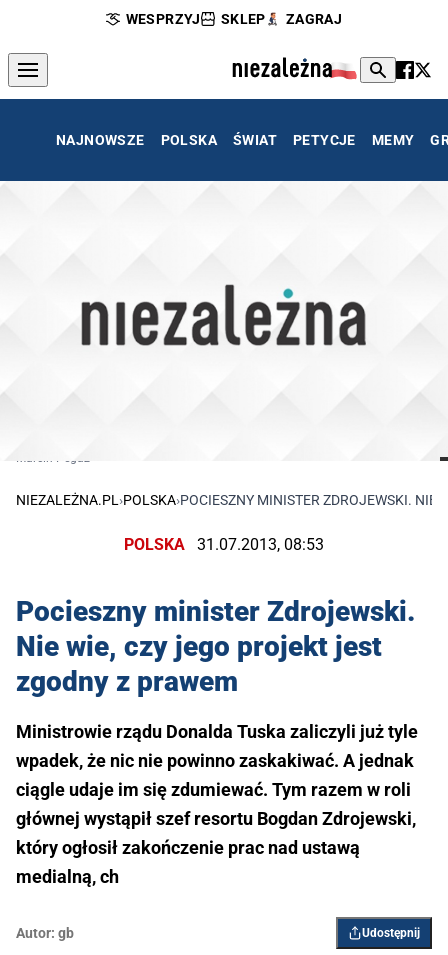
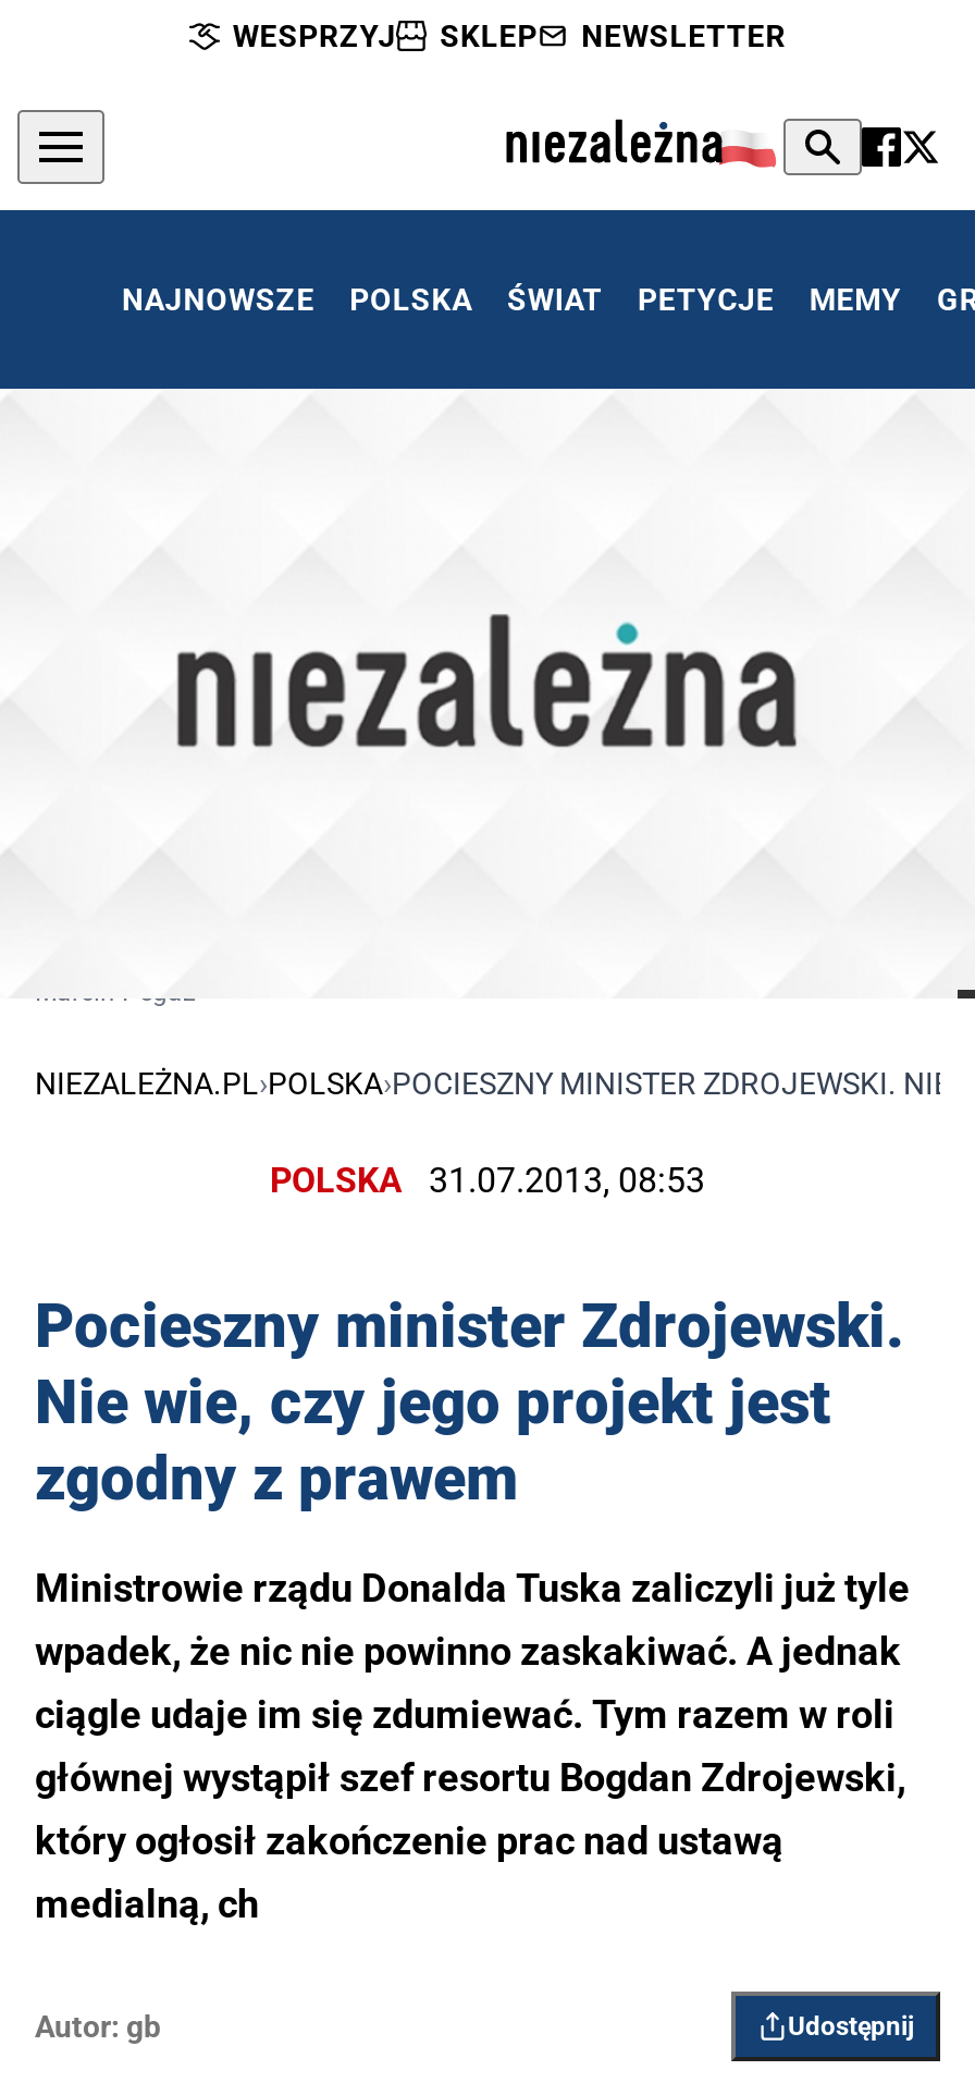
[286,11,342,27] ZAGRAJ -> [581,19,786,53] NEWSLETTER

